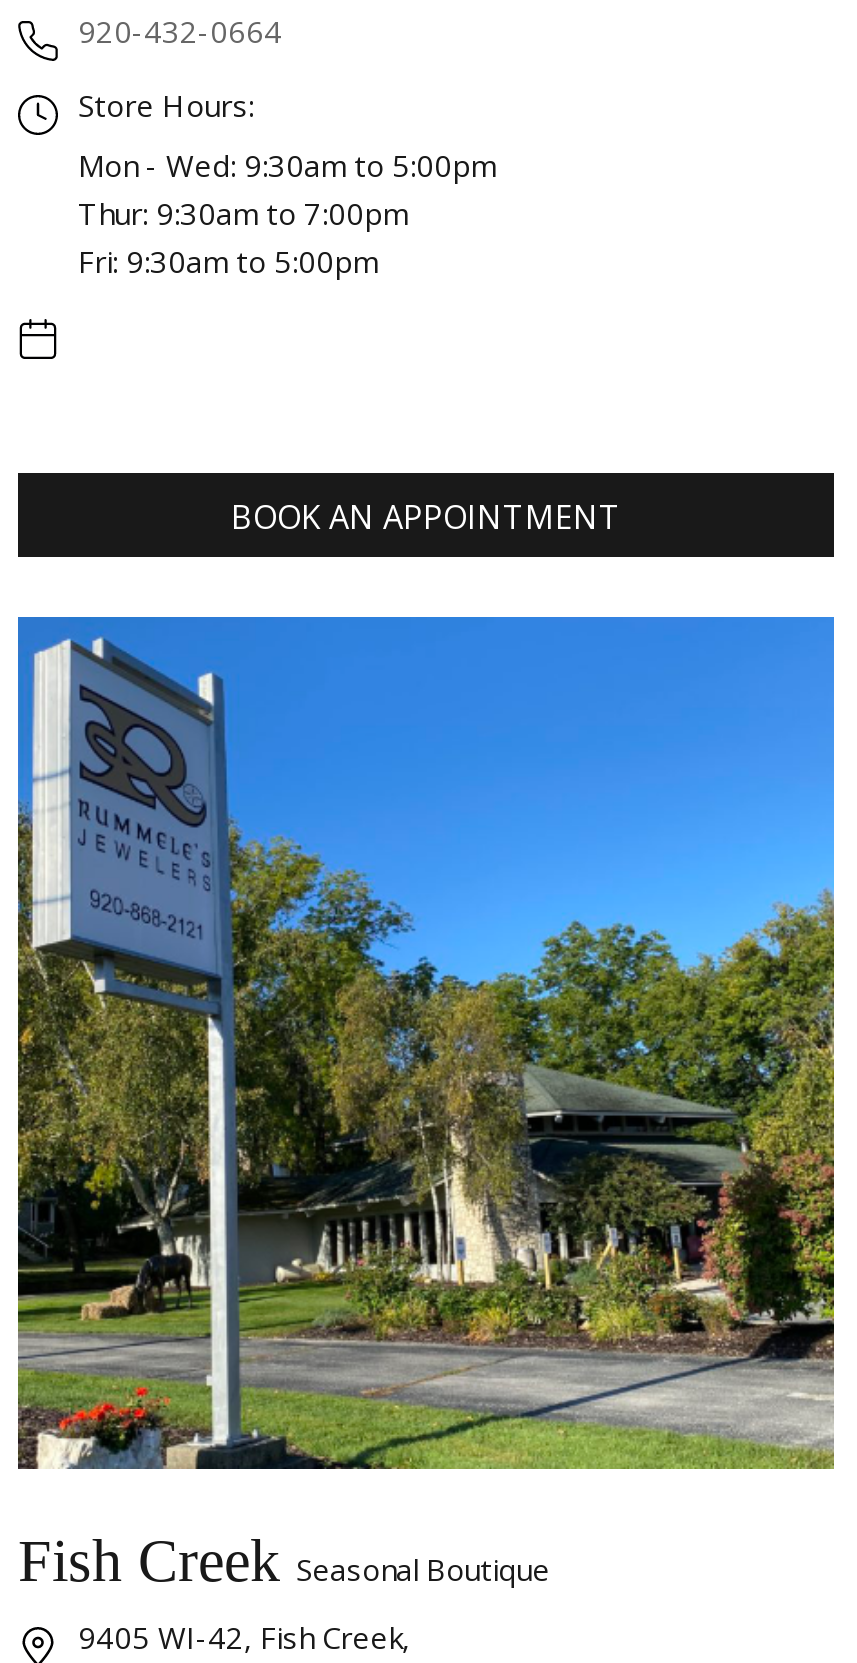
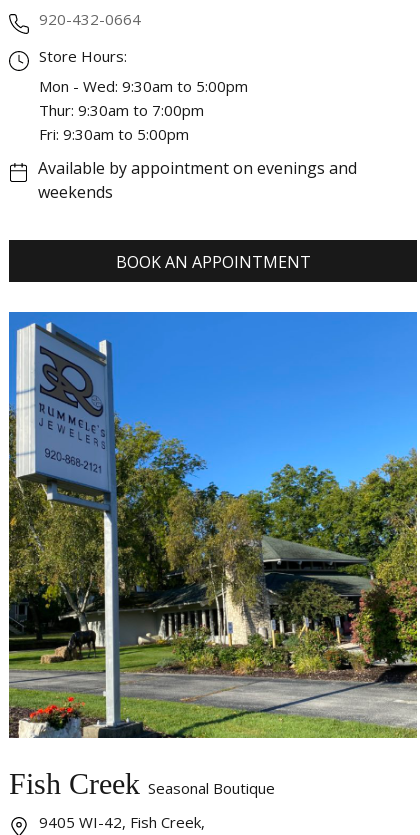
none -> [38,156,357,202] Available by appointment on evenings and | weekends

